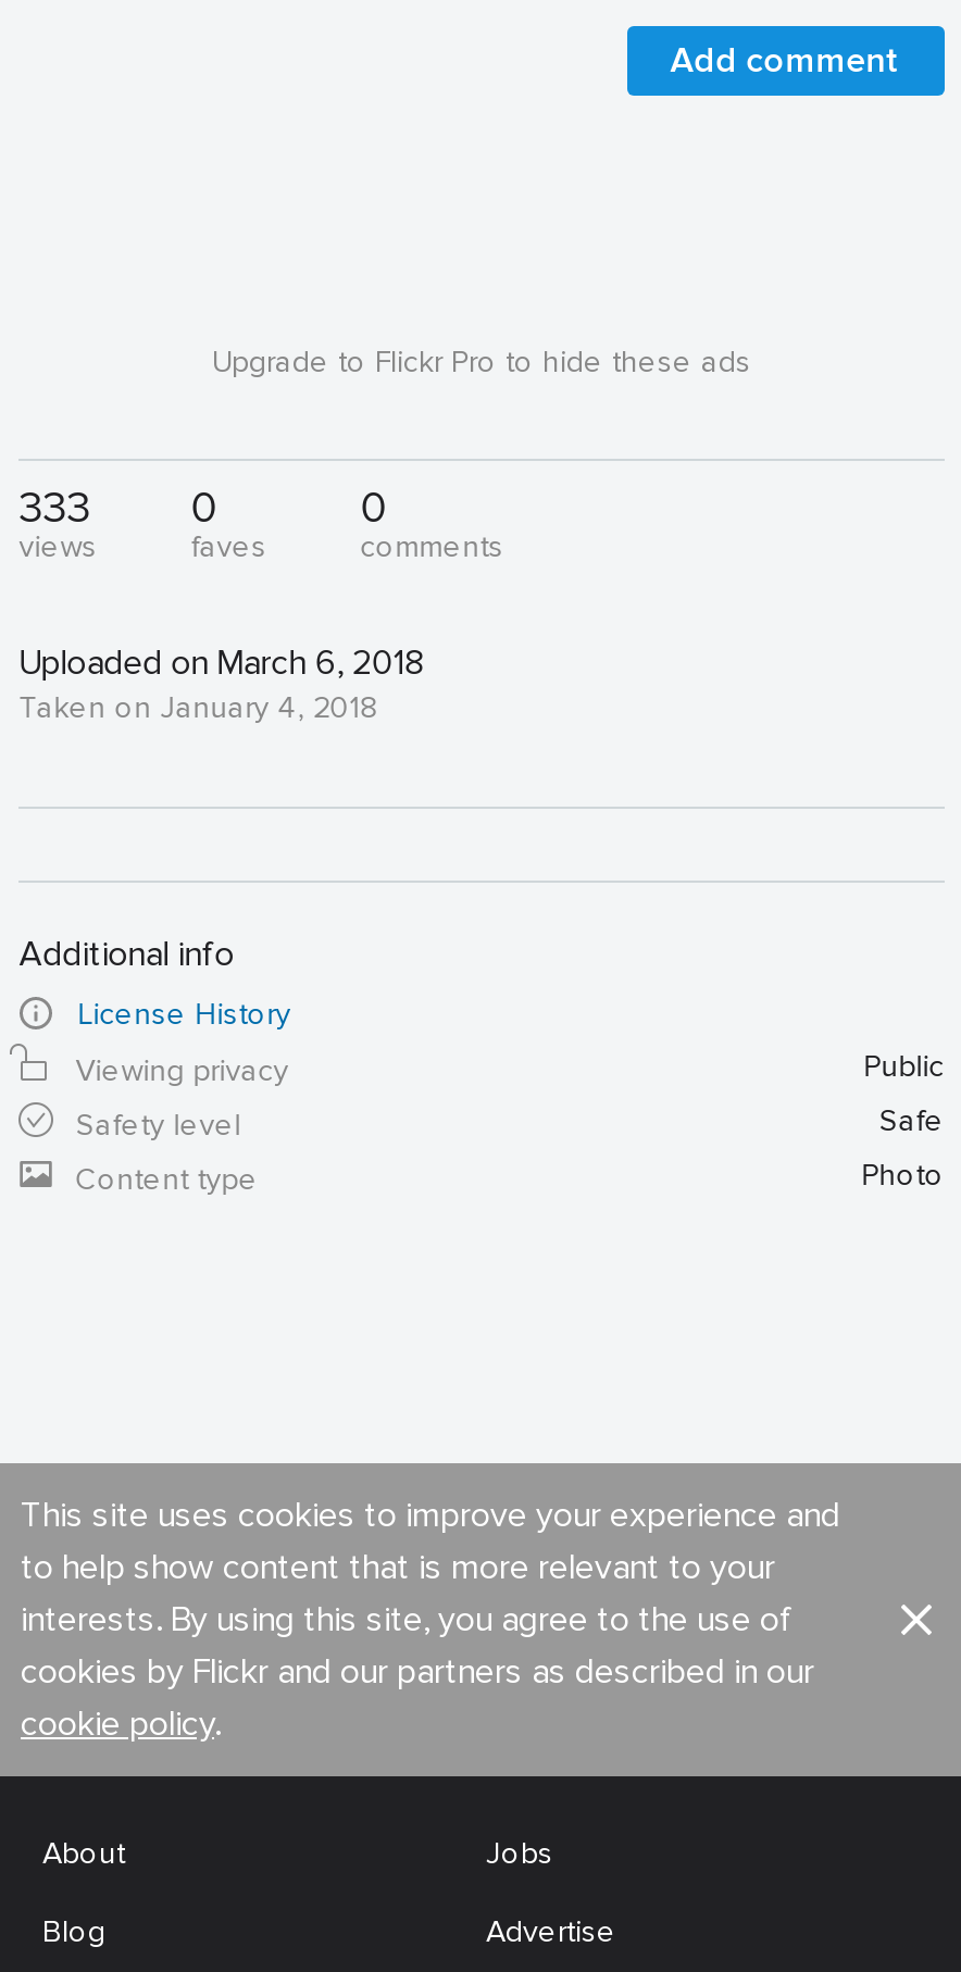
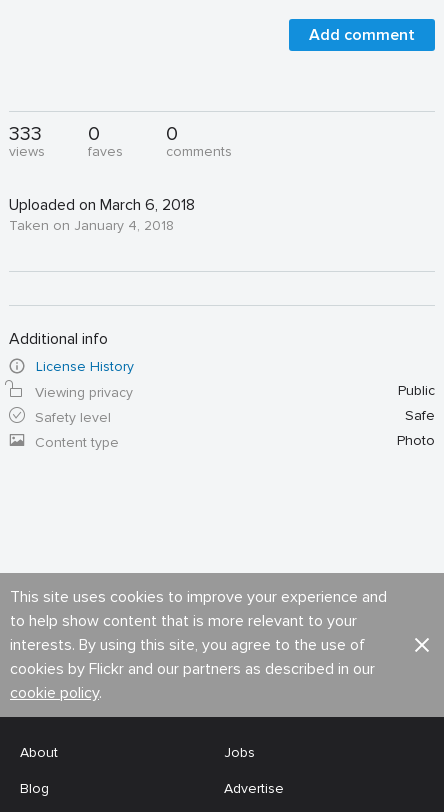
[212,344,751,380] Upgrade to Flickr Pro to hide these ads -> none

